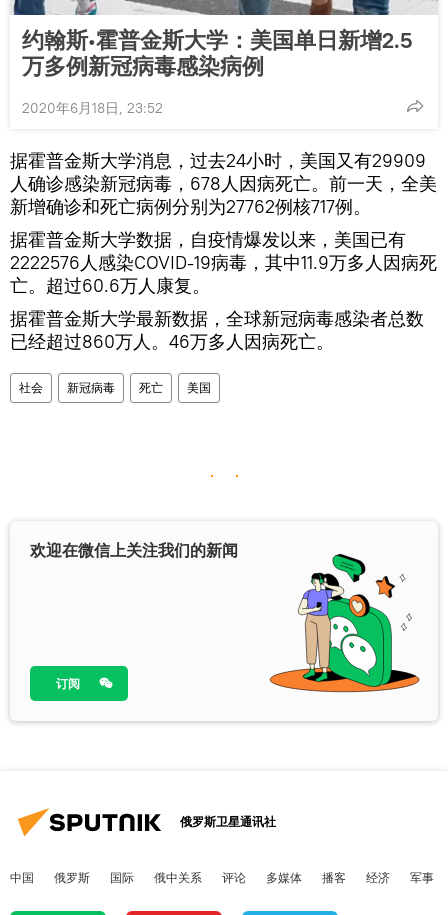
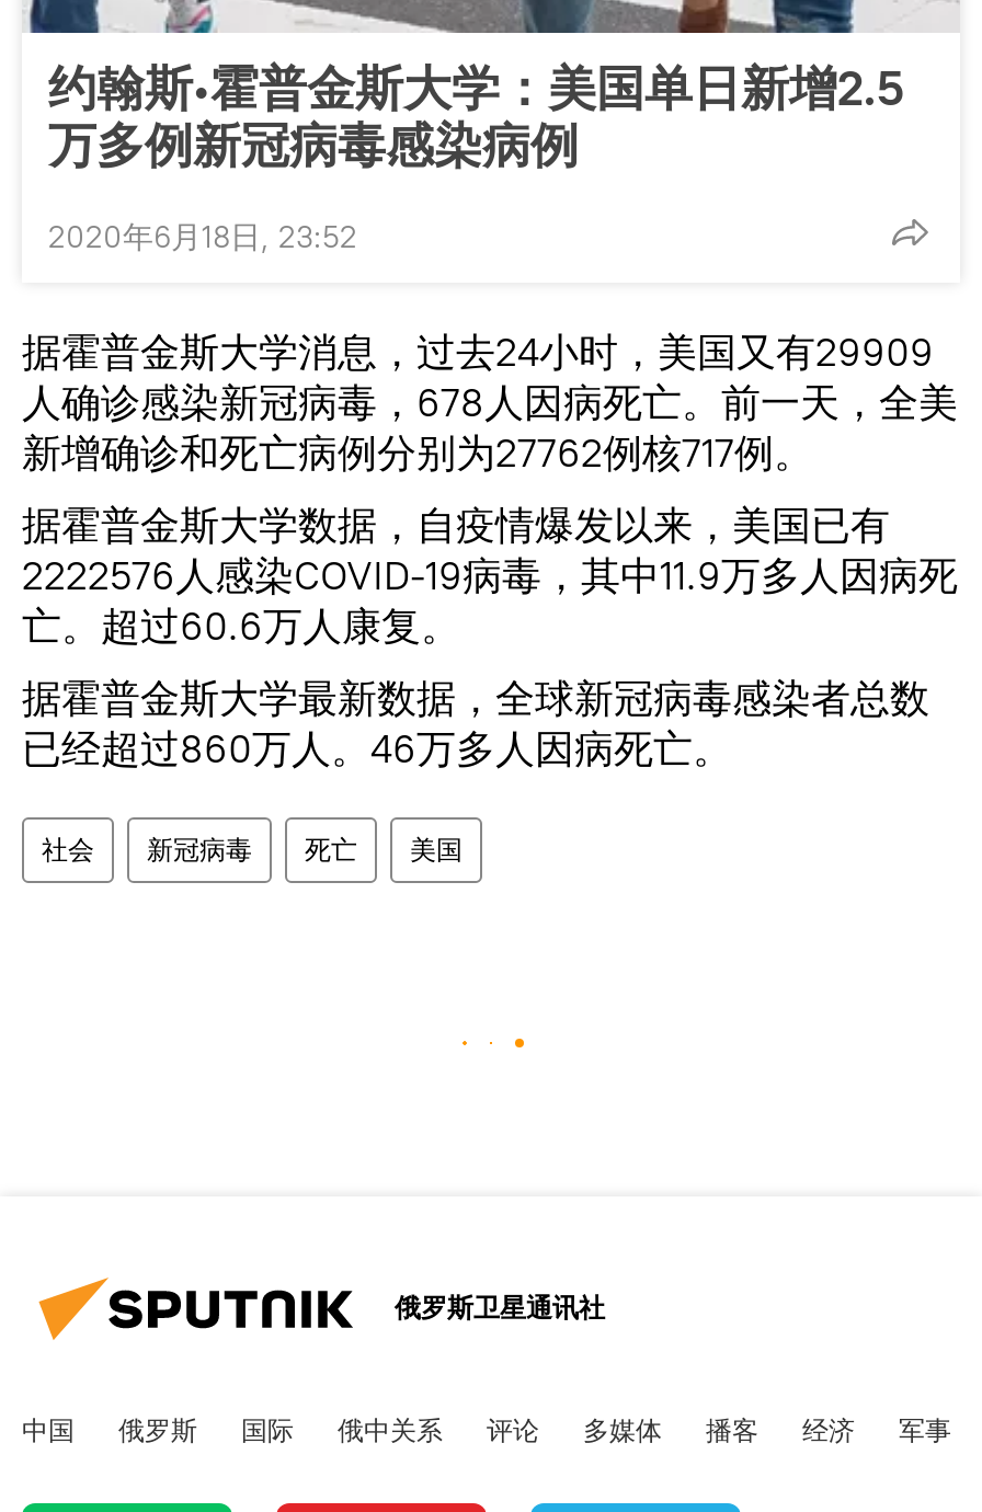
[30,538,420,693] [image] | 欢迎在微信上关注我们的新闻 -> none
[56,674,80,693] 订阅 -> none

